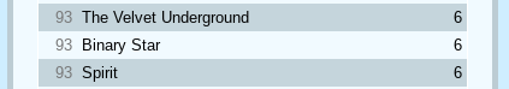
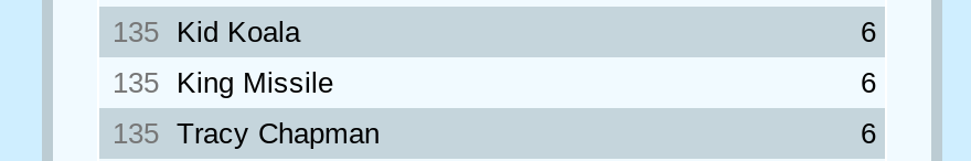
[55,8,249,26] 93 The Velvet Underground -> [113,15,300,48] 135 Kid Koala
[55,36,160,54] 93 Binary Star -> [113,66,333,99] 135 King Missile
[55,64,118,82] 93 Spirit -> [113,116,380,150] 135 Tracy Chapman

